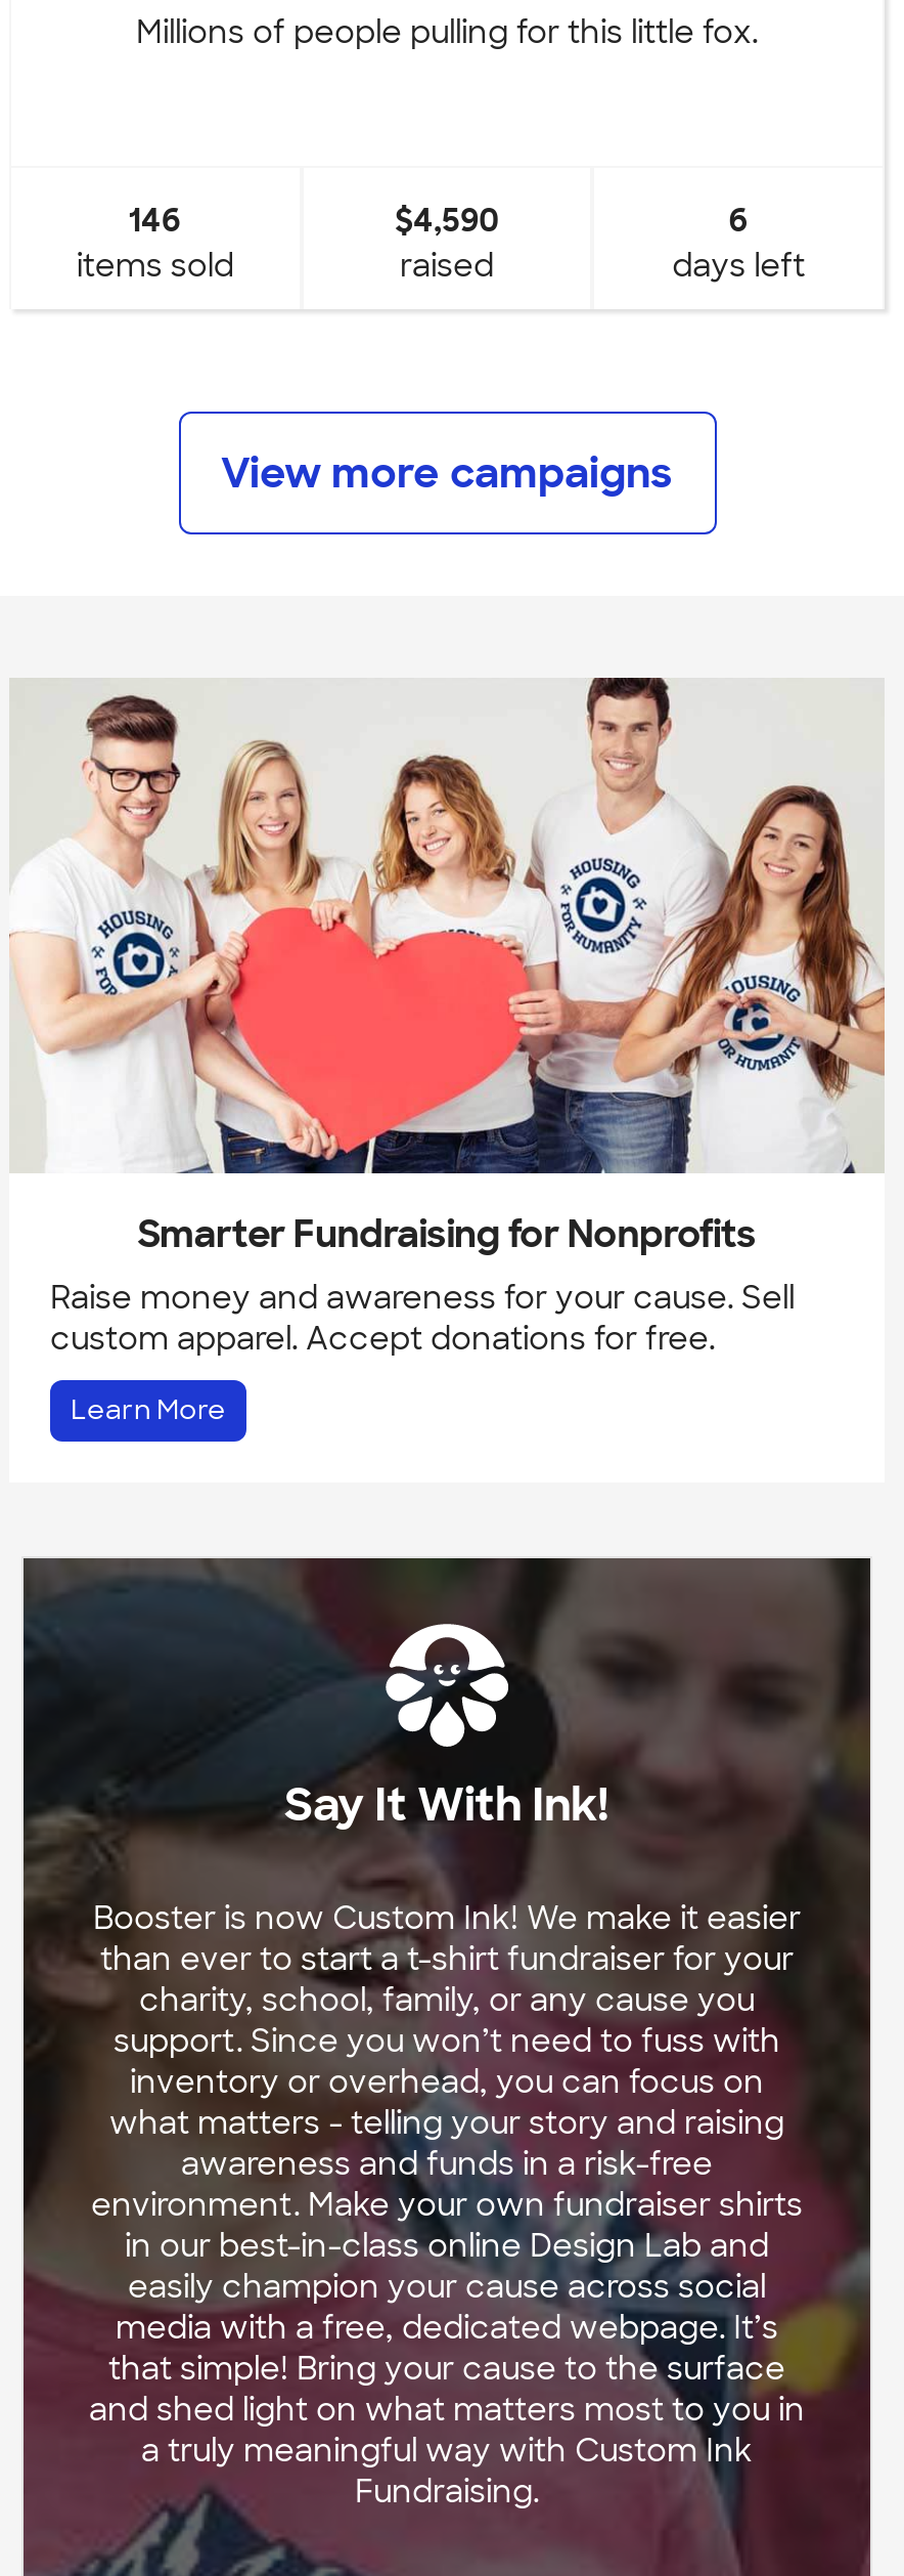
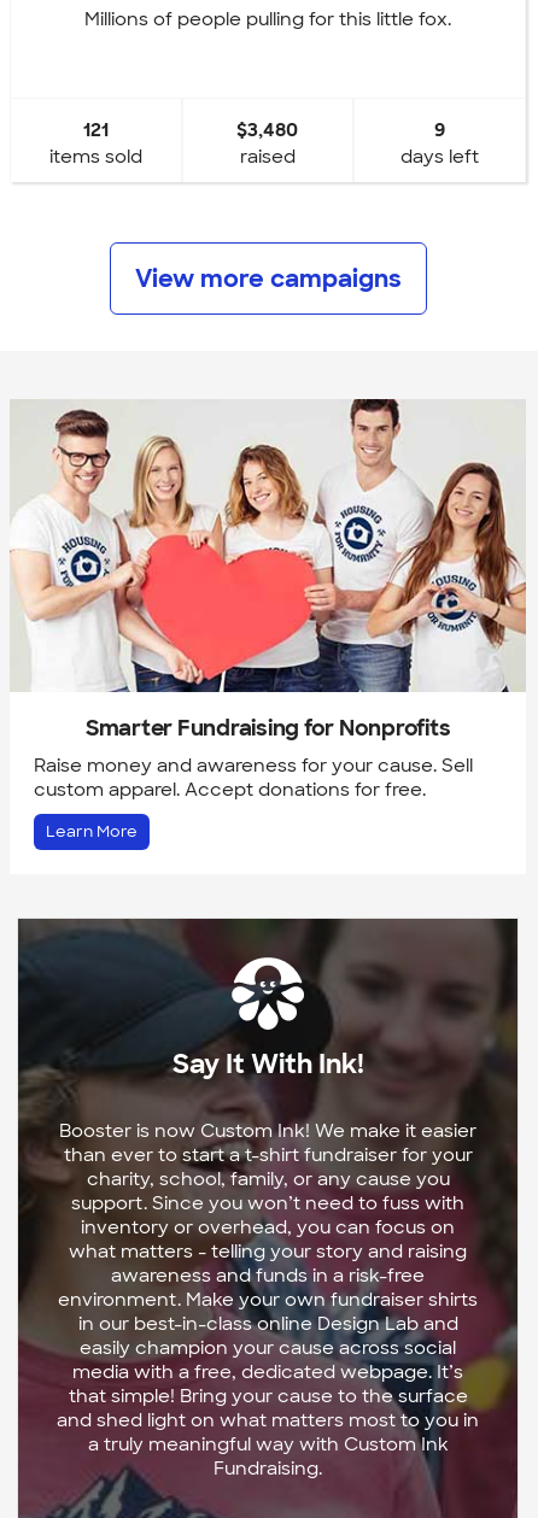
[128,199,182,240] 146 -> [83,119,108,143] 121
[395,199,499,240] $4,590 -> [237,119,299,143] $3,480
[728,199,749,240] 6 -> [434,119,445,143] 9

